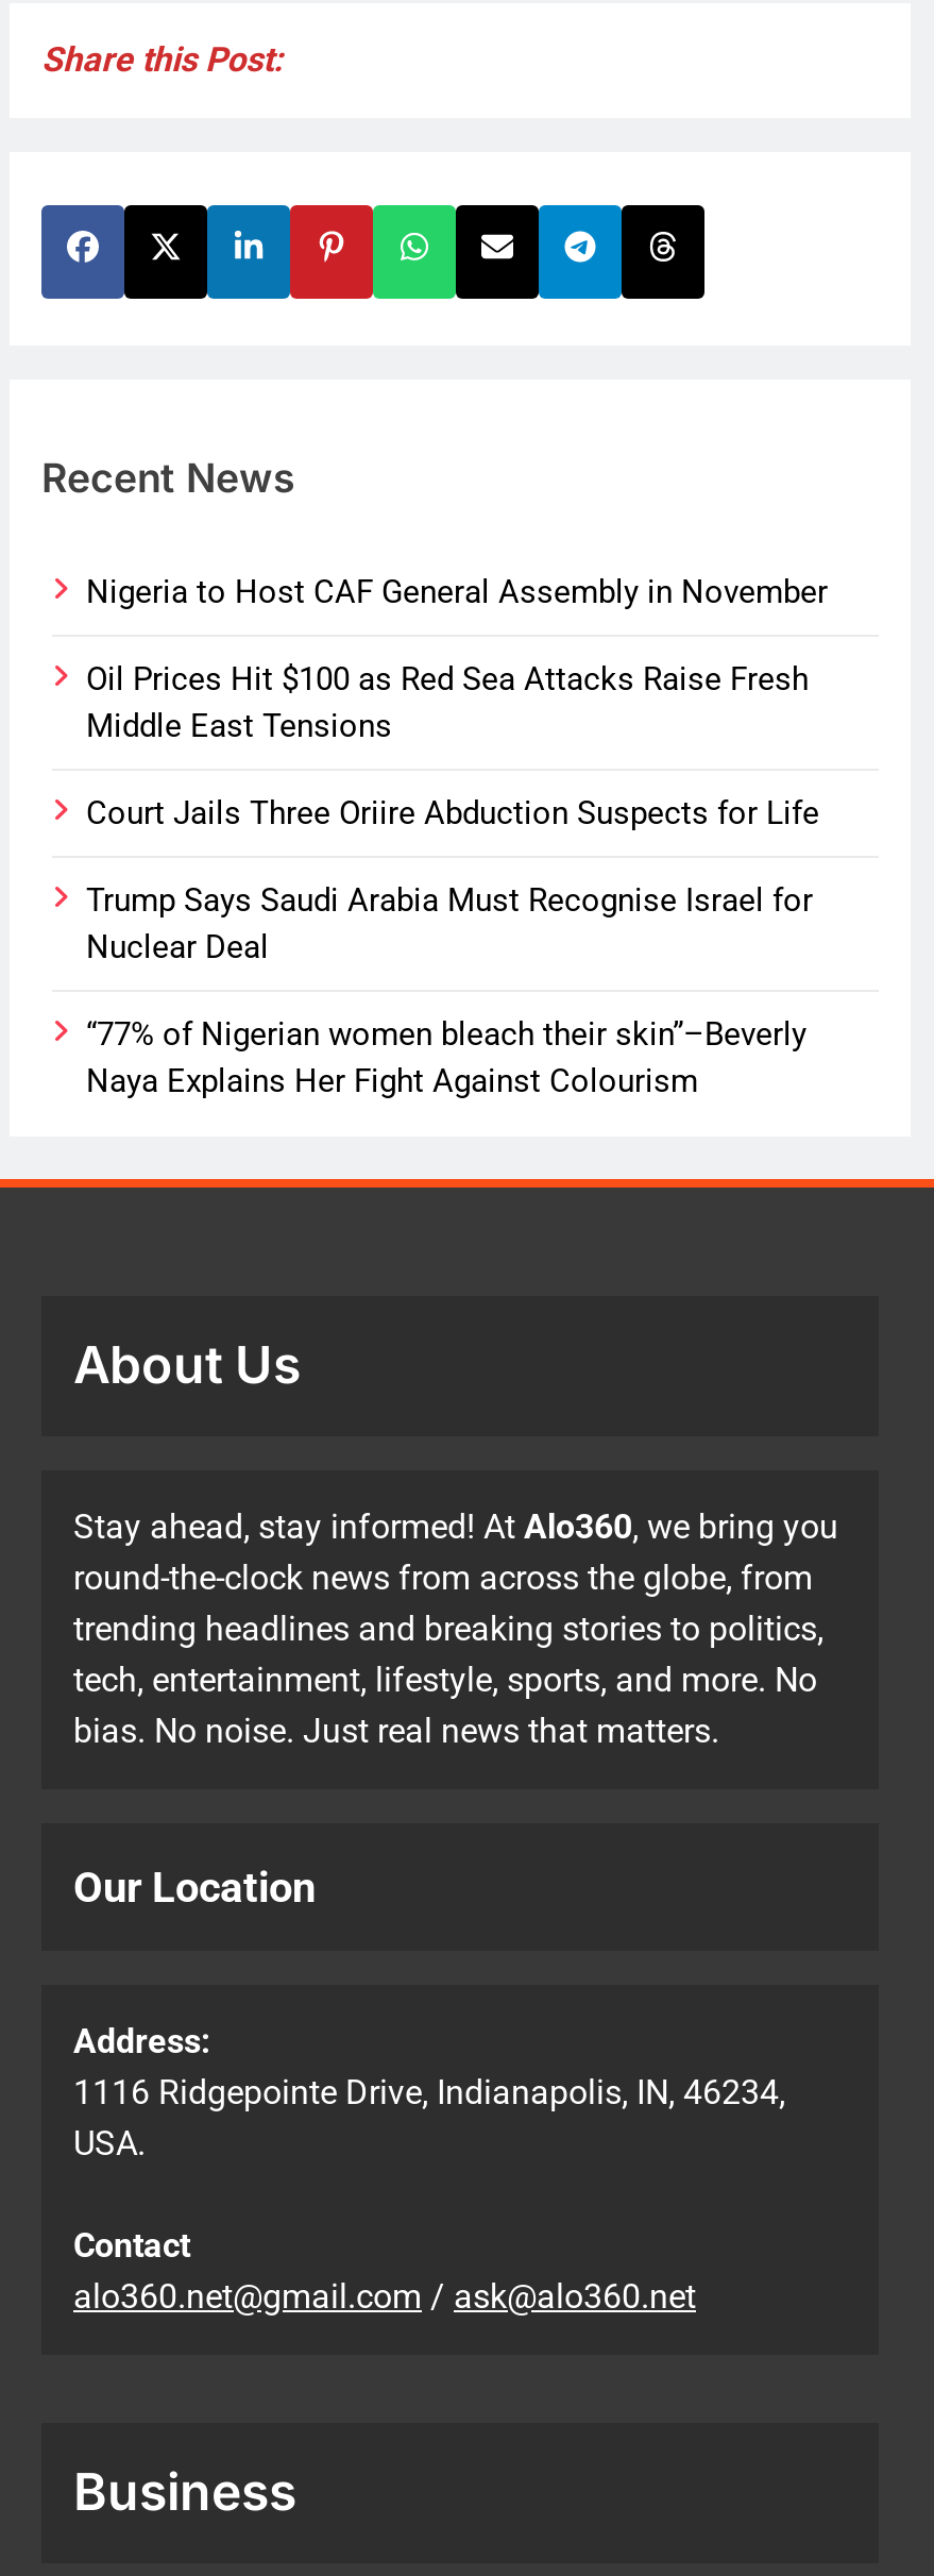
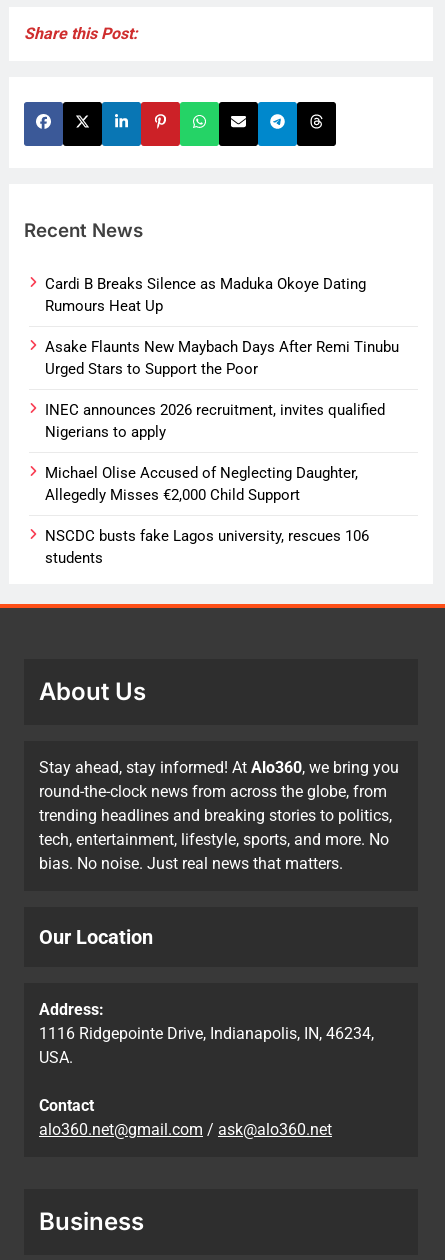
[86,573,828,611] Nigeria to Host CAF General Assembly in November -> [45,275,366,315] Cardi B Breaks Silence as Maduka Okoye Dating | Rumours Heat Up
[86,660,809,745] Oil Prices Hit $100 as Red Sea Attacks Raise Fresh | Middle East Tensions -> [45,338,399,378] Asake Flaunts New Maybach Days After Remi Tinubu | Urged Stars to Support the Poor
[86,794,819,832] Court Jails Three Oriire Abduction Suspects for Life -> [45,401,385,441] INEC announces 2026 recruitment, invites qualified | Nigerians to apply
[86,881,813,966] Trump Says Saudi Arabia Must Recognise Israel for | Nuclear Deal -> [45,464,358,504] Michael Olise Accused of Neglecting Daughter, | Allegedly Misses €2,000 Child Support
[86,1015,806,1100] “77% of Nigerian women bleach their skin”–Beverly | Naya Explains Her Fight Against Colourism -> [45,527,369,567] NSCDC busts fake Lagos university, rescues 106 | students

